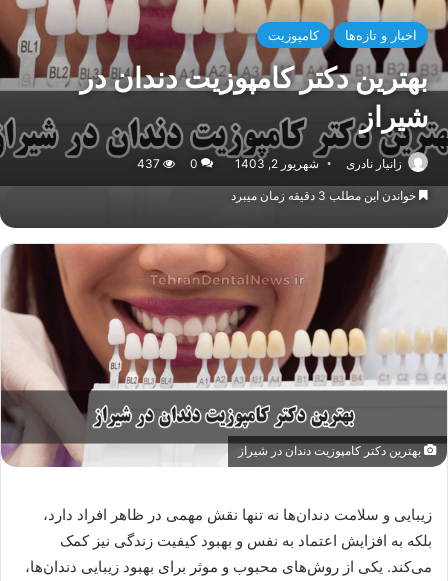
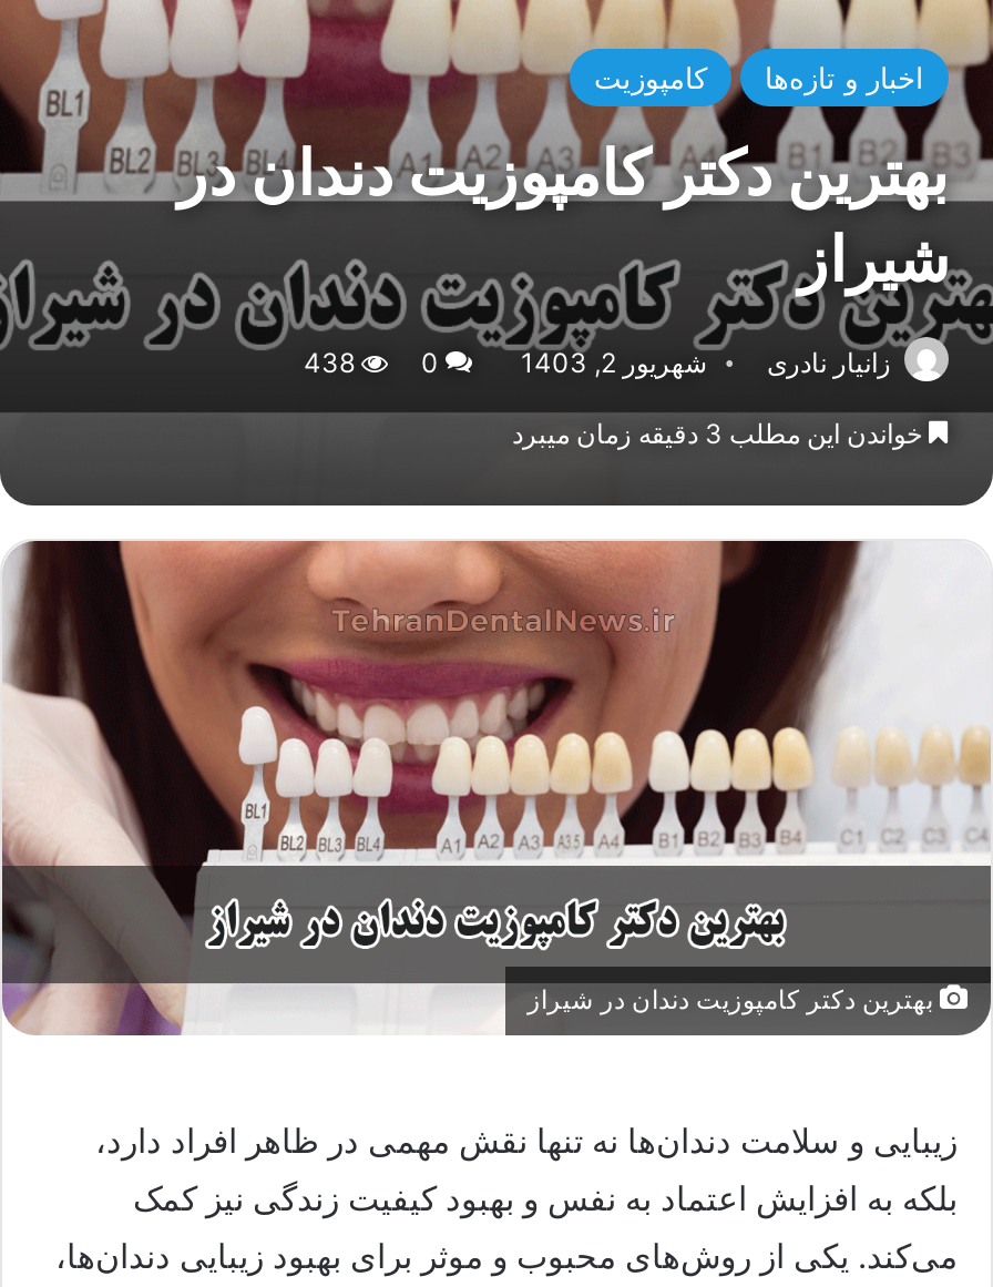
[137,156,198,171] 437 0 -> [304,346,439,379] 438 0

